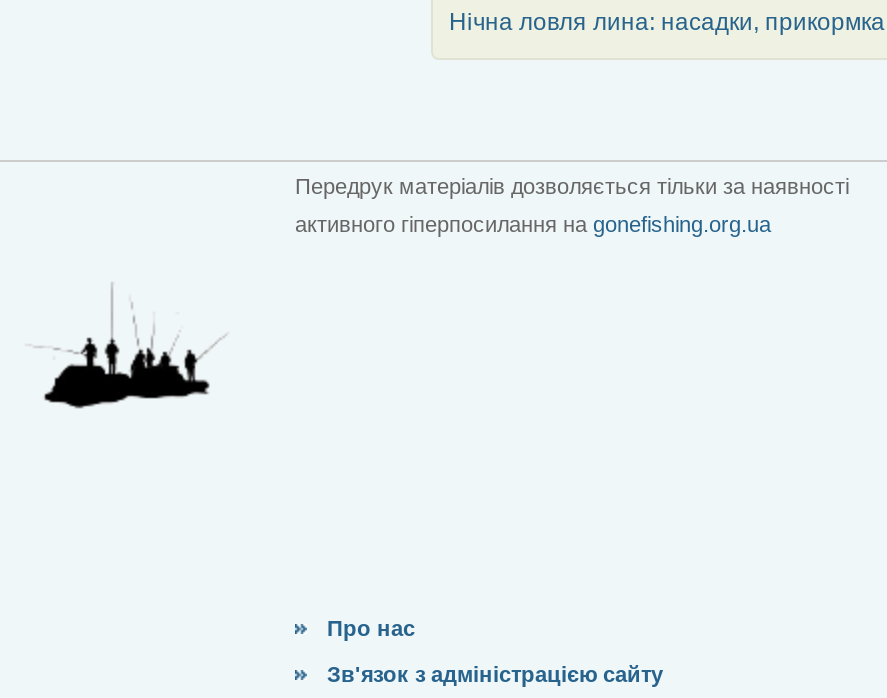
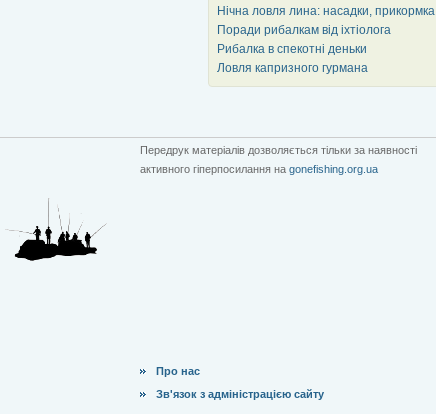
none -> [217,23,391,75] Поради рибалкам від іхтіолога | Рибалка в спекотні деньки | Ловля капризного гурмана

